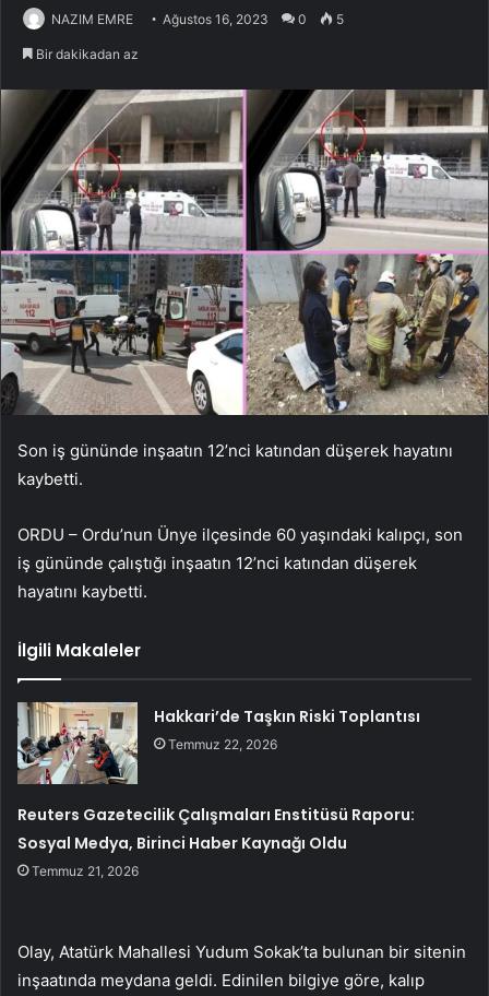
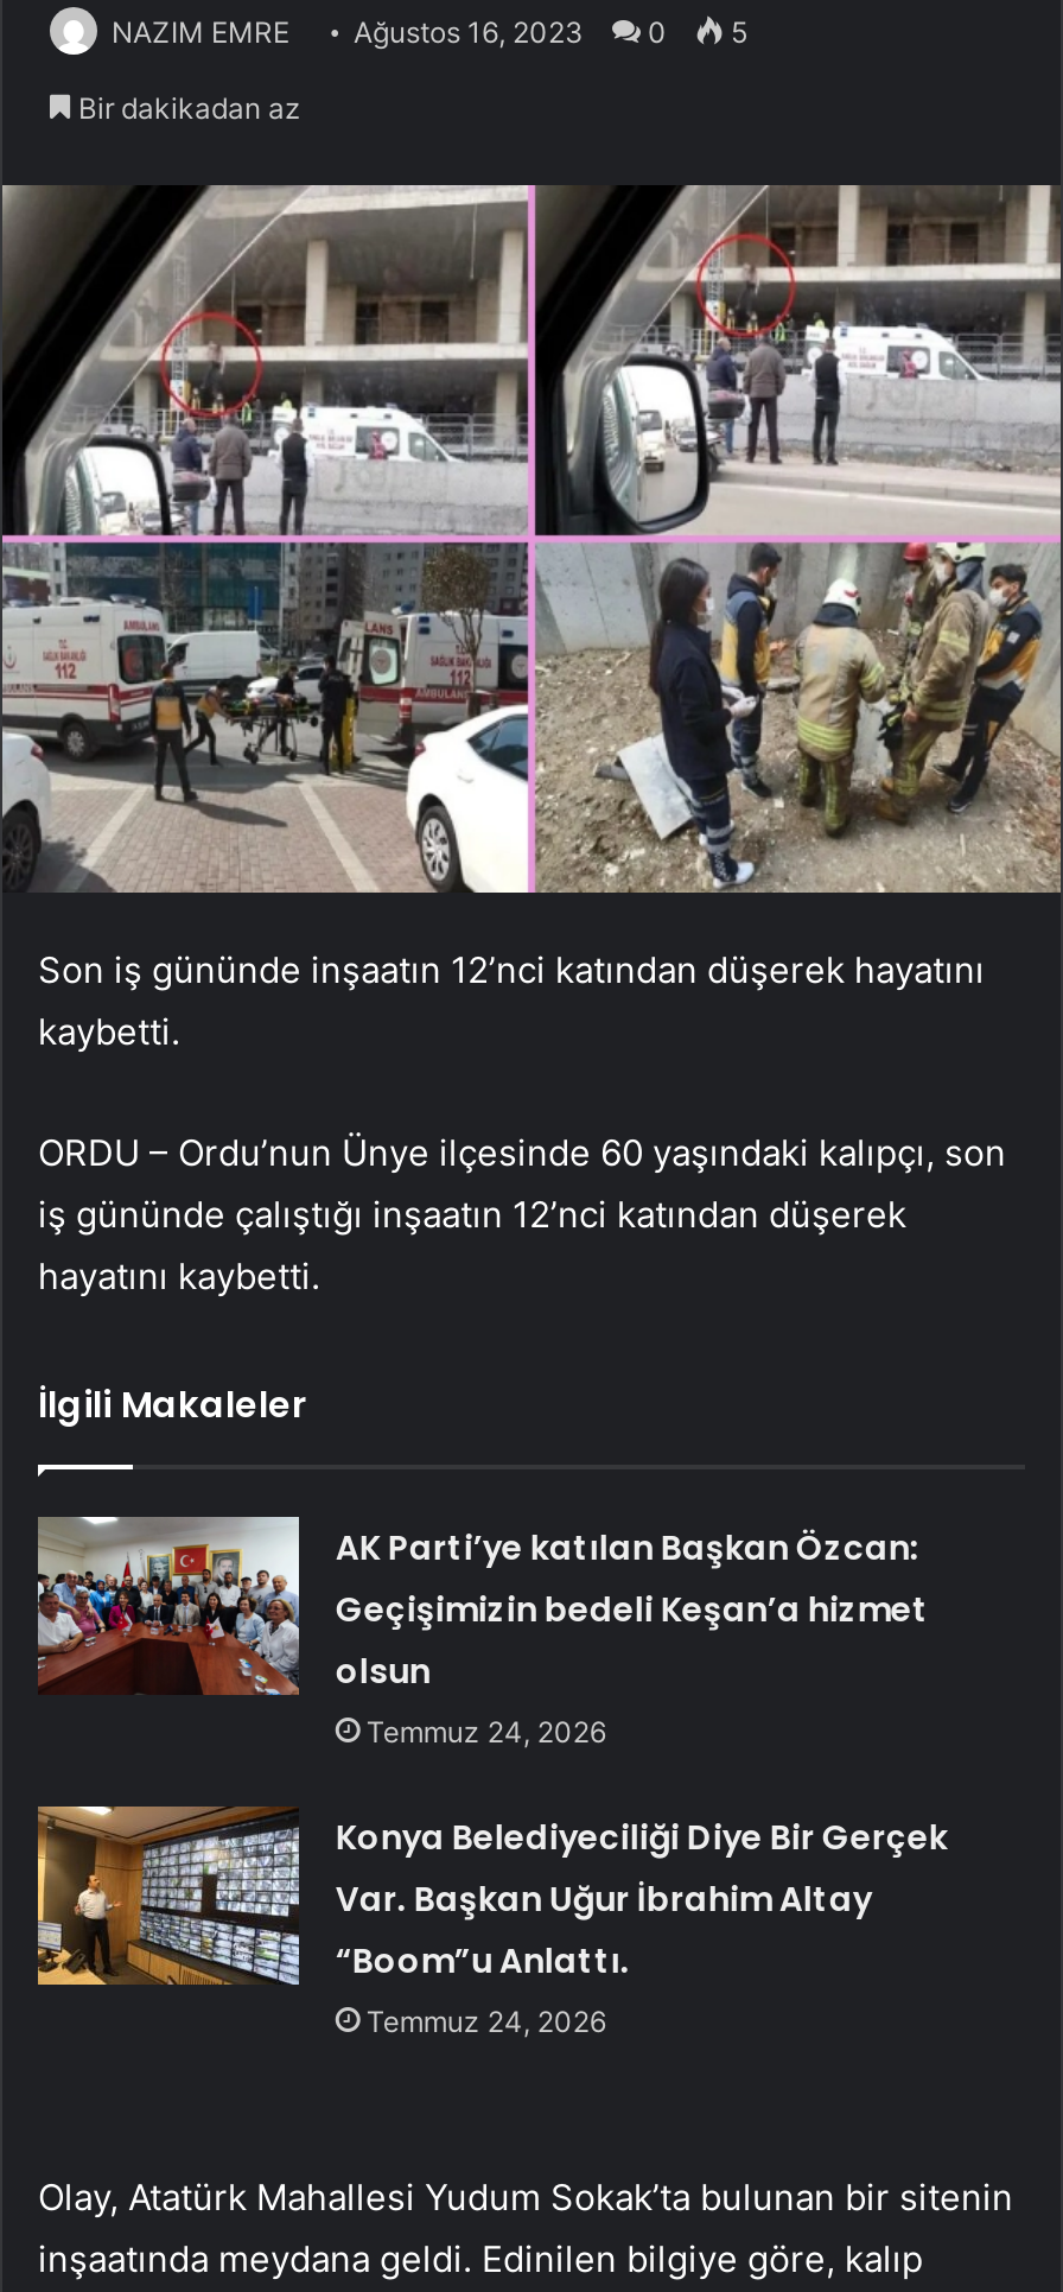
[16,702,421,785] [image] | Hakkari’de Taşkın Riski Toplantısı | Temmuz 22, 2026 -> [38,1515,928,1749] [image] | AK Parti’ye katılan Başkan Özcan: | Geçişimizin bedeli Keşan’a hizmet | olsun | Temmuz 24, 2026
[18,803,415,879] Reuters Gazetecilik Çalışmaları Enstitüsü Raporu: | Sosyal Medya, Birinci Haber Kaynağı Oldu | Temmuz 21, 2026 -> [335,1813,947,2038] Konya Belediyeciliği Diye Bir Gerçek | Var. Başkan Uğur İbrahim Altay | “Boom”u Anlattı. | Temmuz 24, 2026

